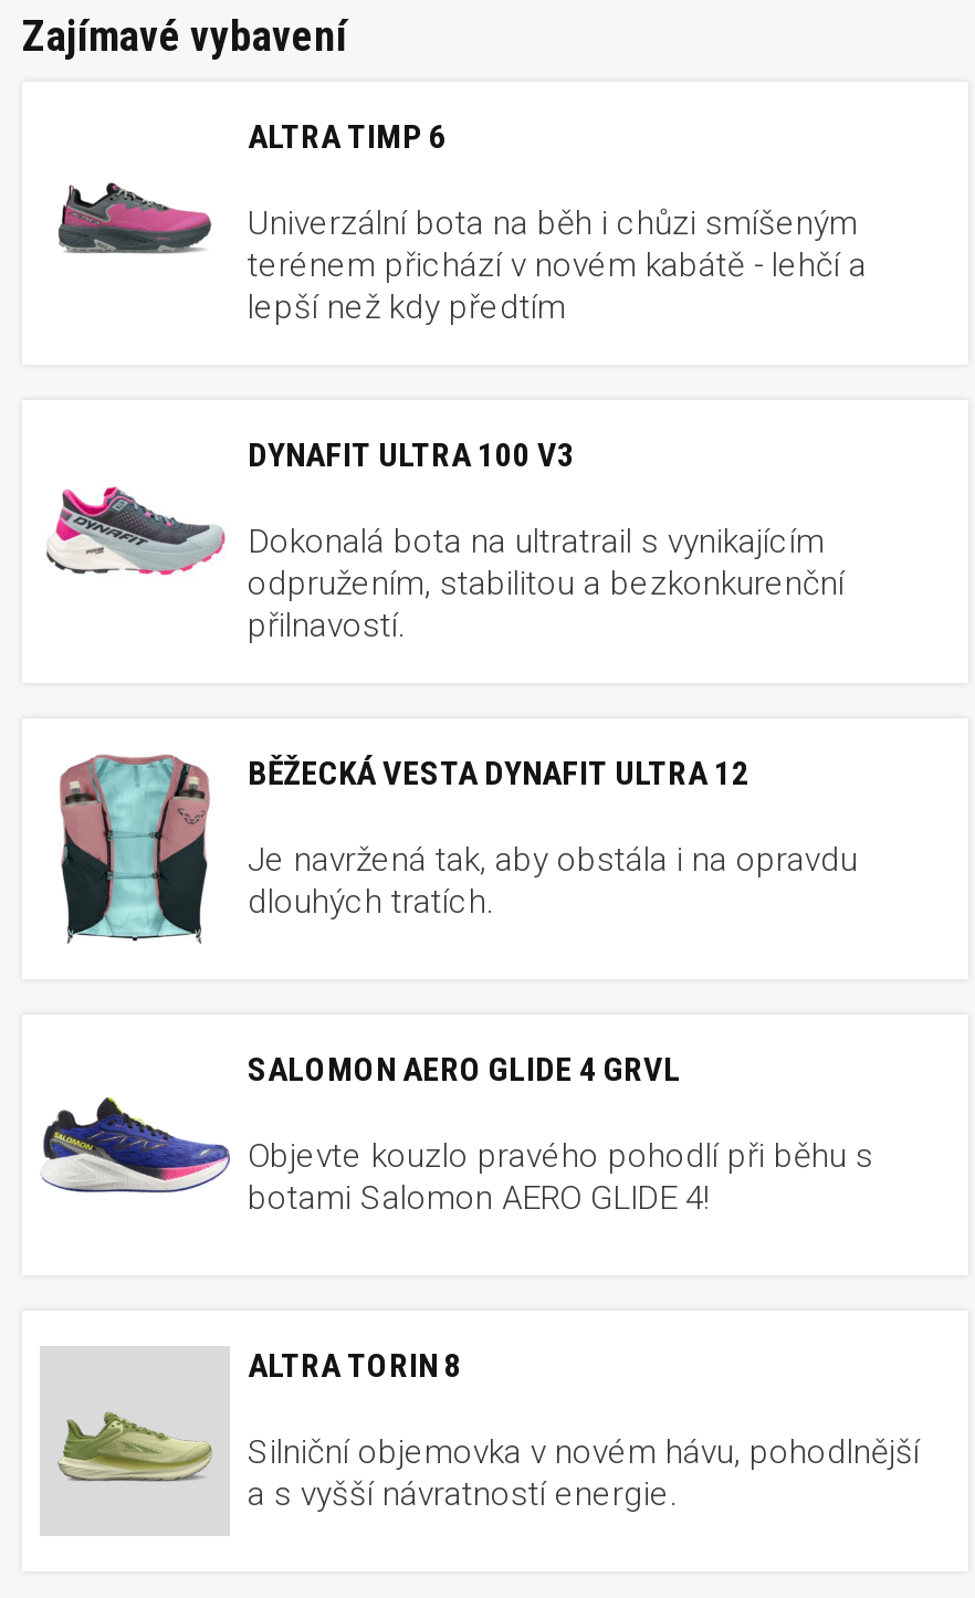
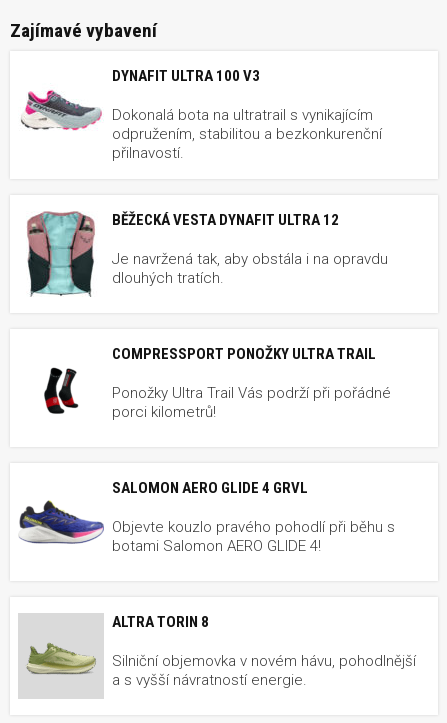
[57,117,867,327] [image] | ALTRA TIMP 6 | Univerzální bota na běh i chůzi smíšeným | terénem přichází v novém kabátě - lehčí a | lepší než kdy předtím -> none
moved [46,435,858,921] -> [21,67,388,287]: [image] | DYNAFIT ULTRA 100 V3 | Dokonalá bota na ultratrail s vynikajícím | odpružením, stabilitou a bezkonkurenční | přilnavostí. | BĚŽECKÁ VESTA DYNAFIT ULTRA 12 | Je navržená tak, aby obstála i na opravdu | dlouhých tratích.
none -> [28,345,391,421] [image] | COMPRESSPORT PONOŽKY ULTRA TRAIL | Ponožky Ultra Trail Vás podrží při pořádné | porci kilometrů!

